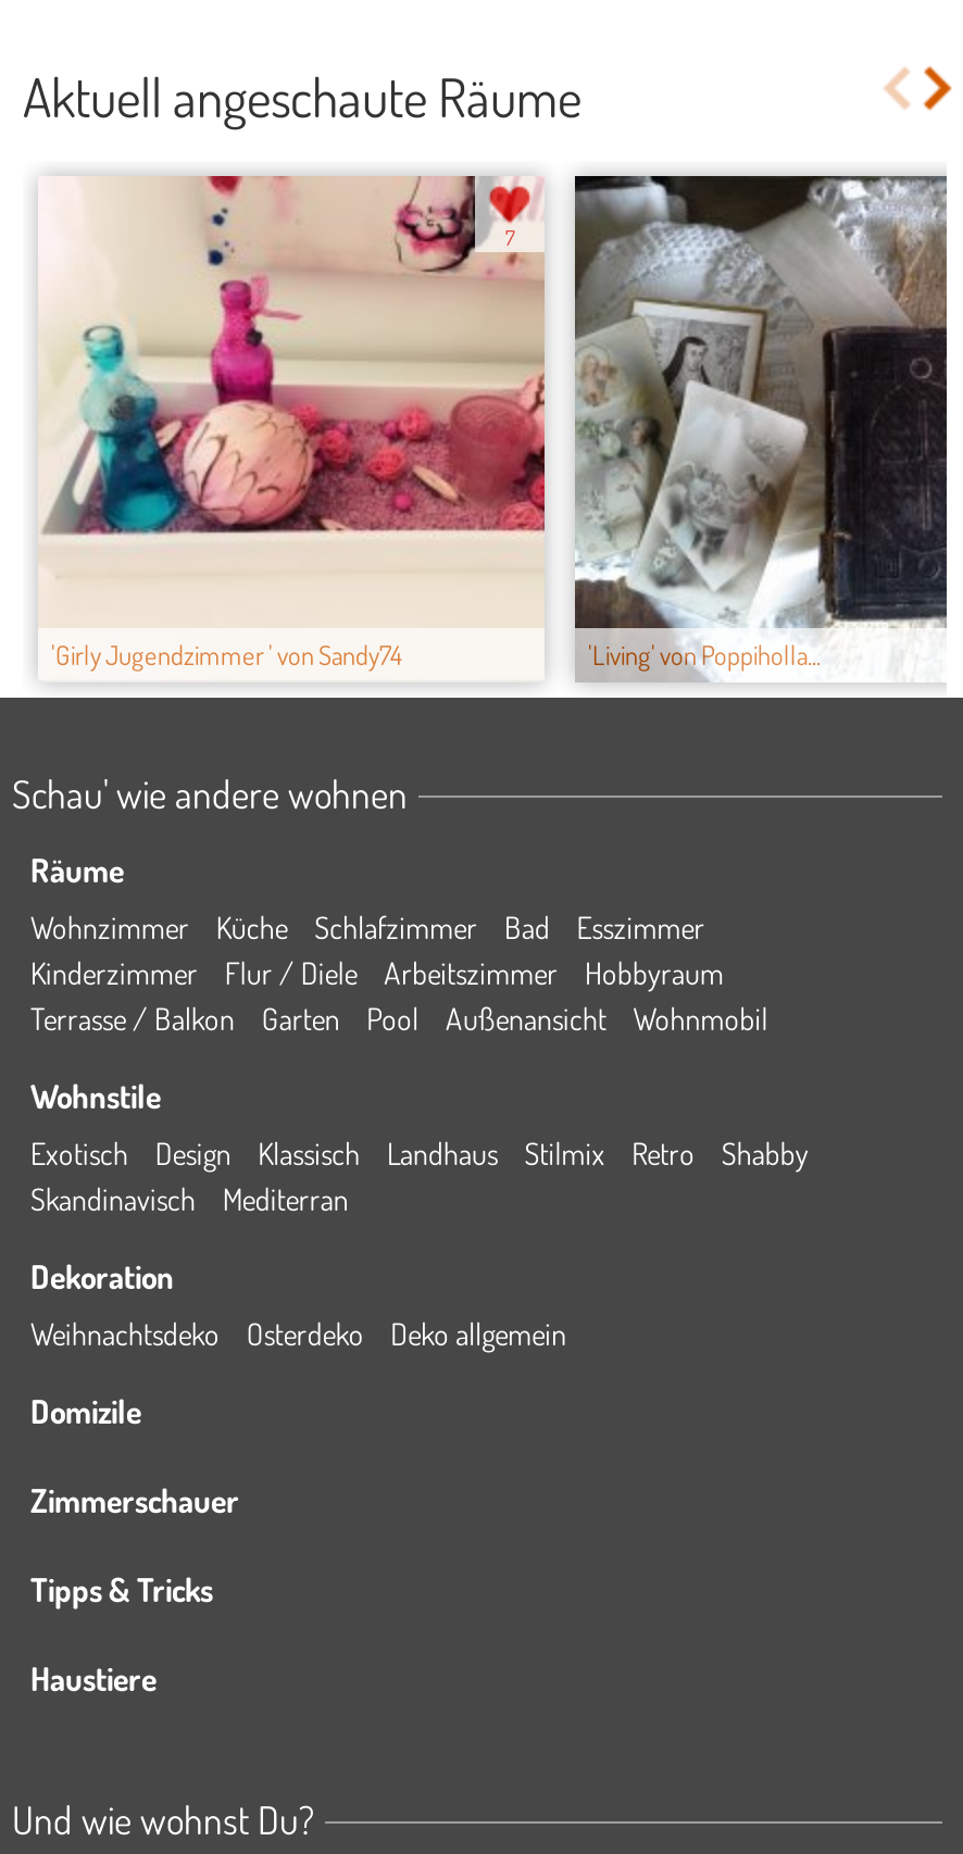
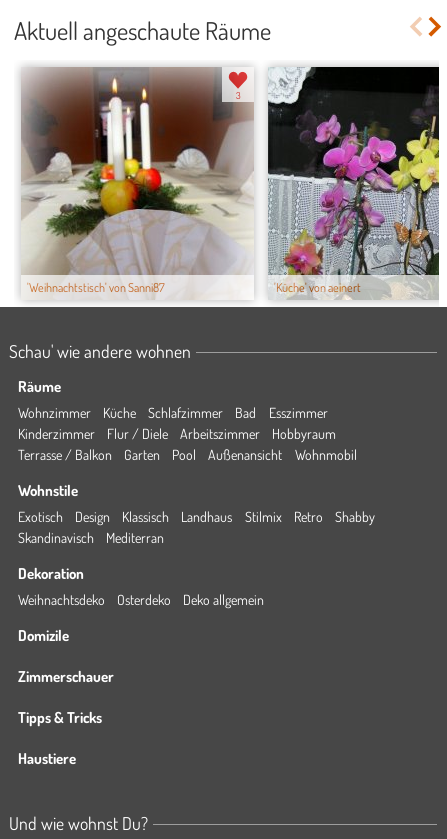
[38,174,547,628] [image] | 7 -> [21,67,254,276] [image] | 3
[573,174,949,682] [image] | 'Living' von Poppiholla... -> [268,67,440,300] [image] | 'Küche' von aeinert
[51,637,401,672] 'Girly Jugendzimmer ' von Sandy74 -> [27,279,165,295] 'Weihnachtstisch' von Sanni87

